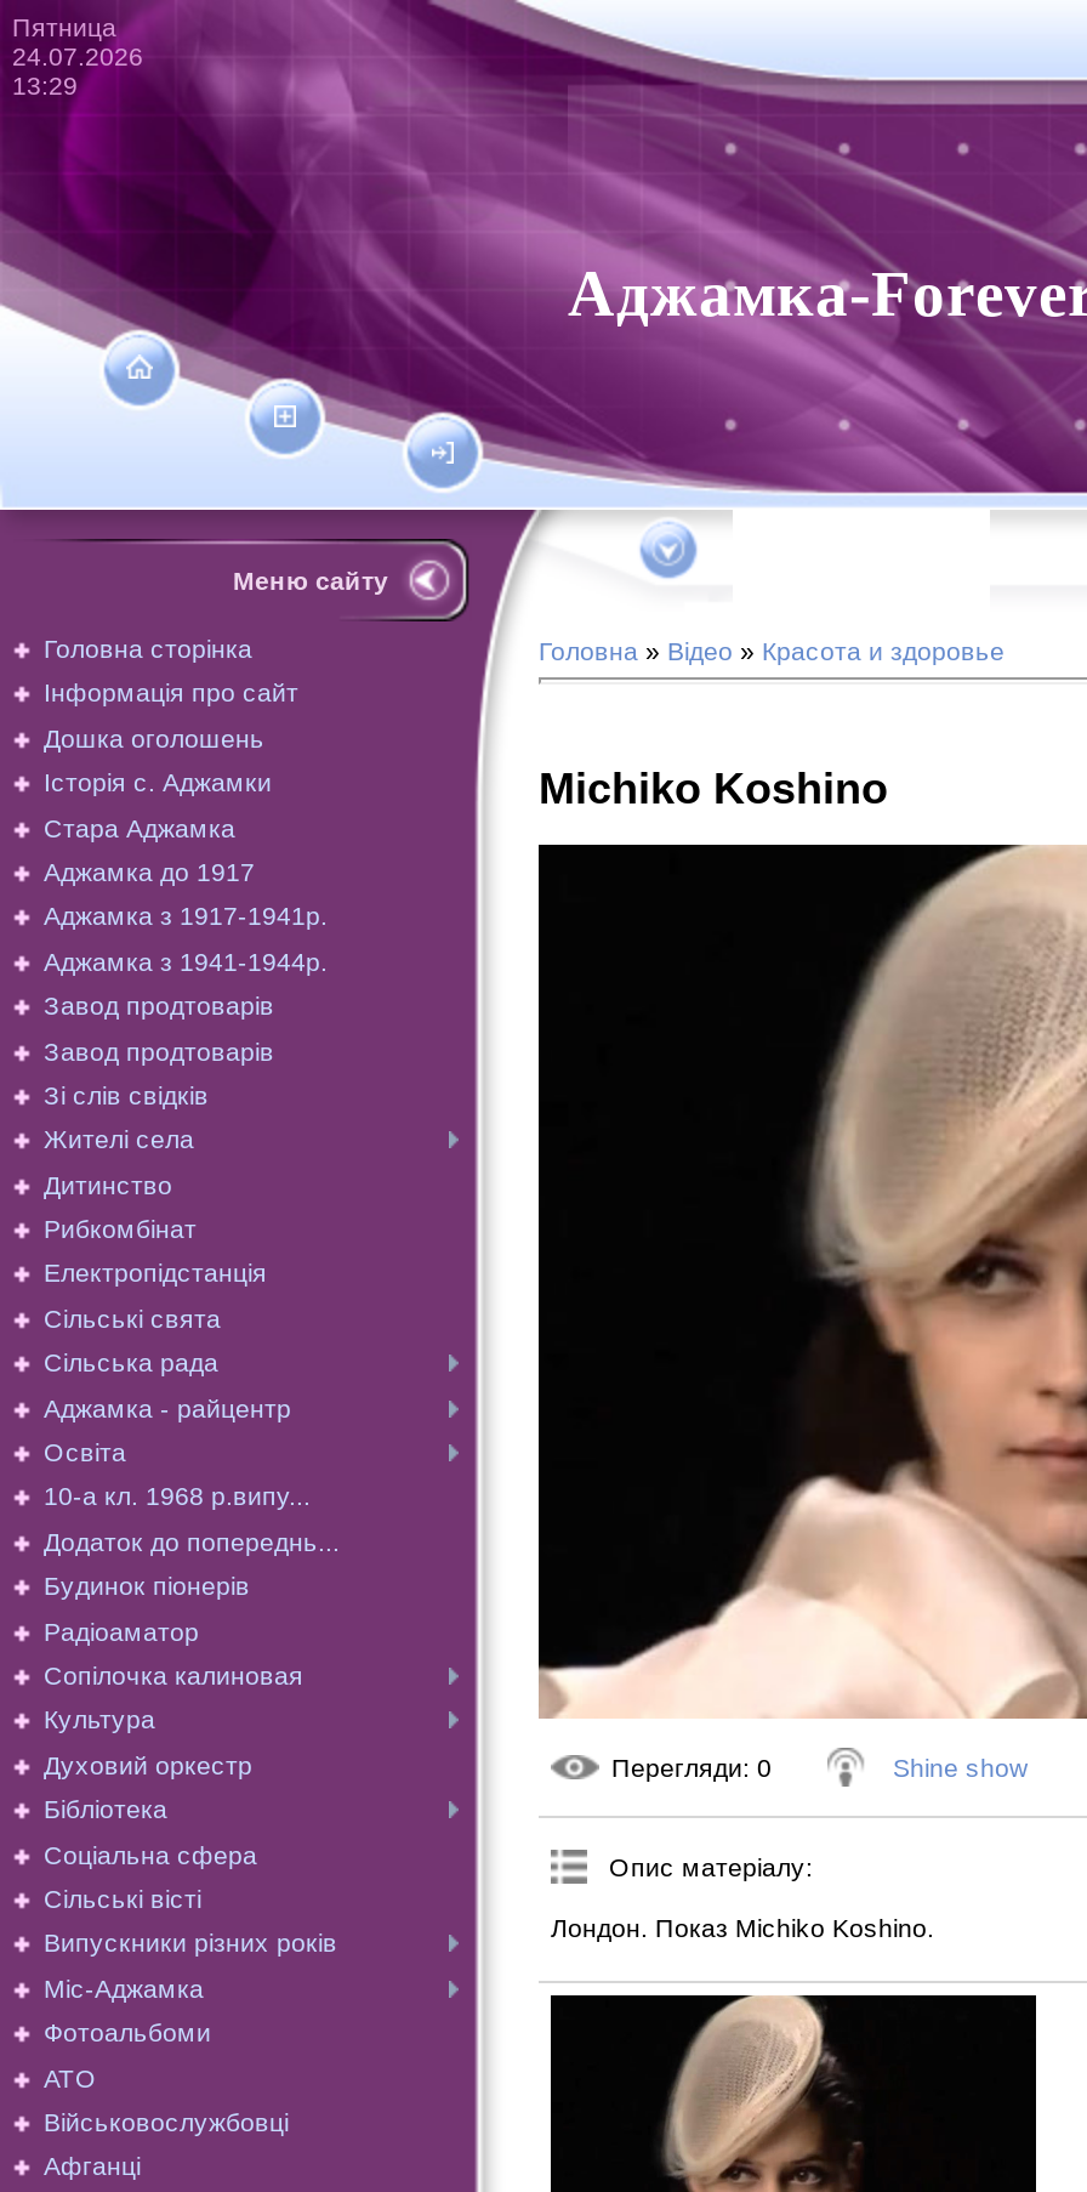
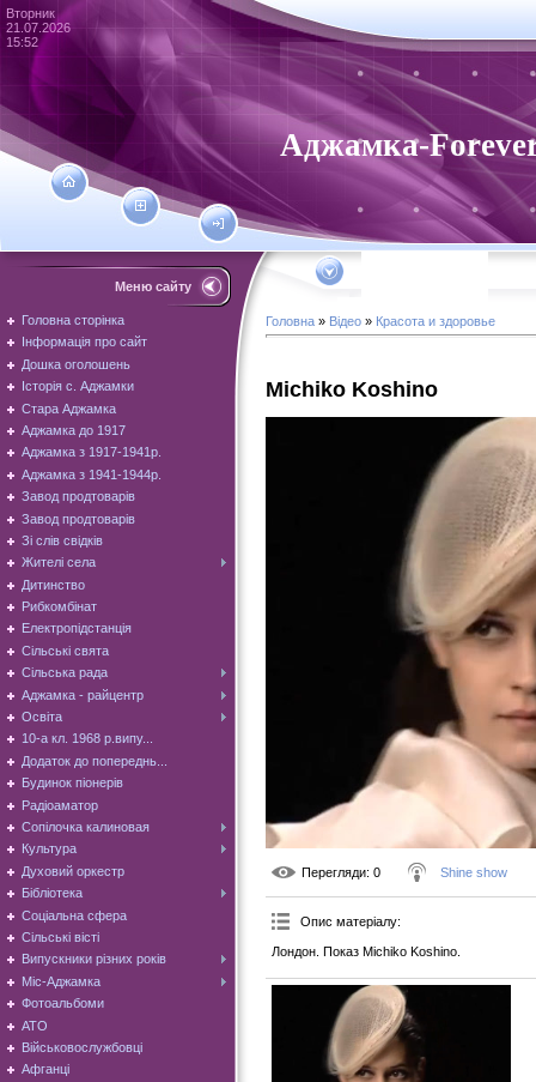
[12,12,143,100] Пятница | 24.07.2026 | 13:29 -> [6,6,71,49] Вторник | 21.07.2026 | 15:52

